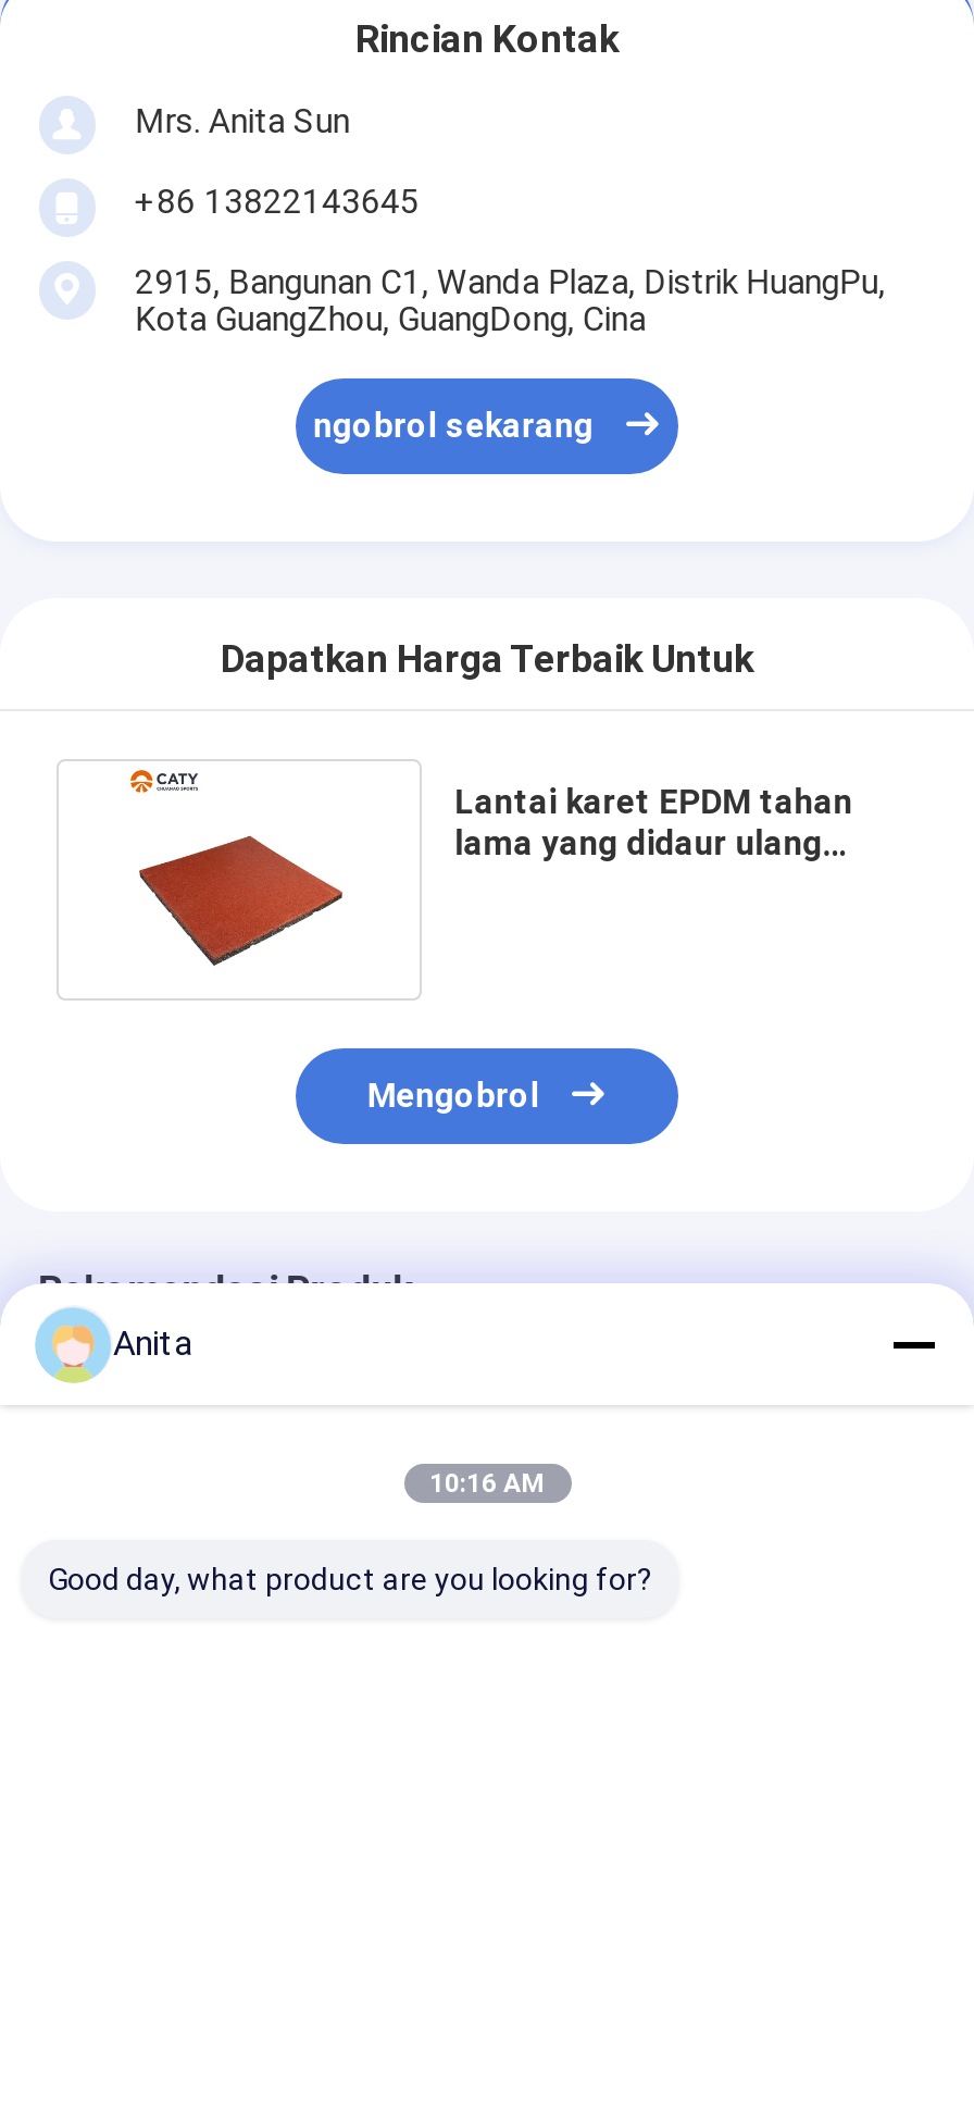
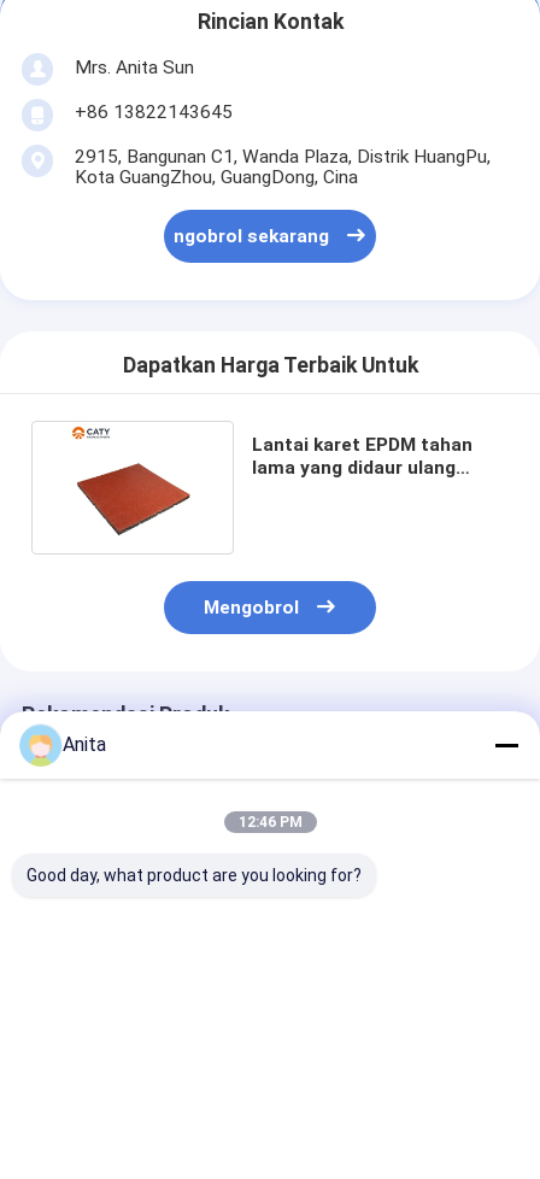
[429,1468,545,1499] 10:16 AM -> [238,814,302,831] 12:46 PM

